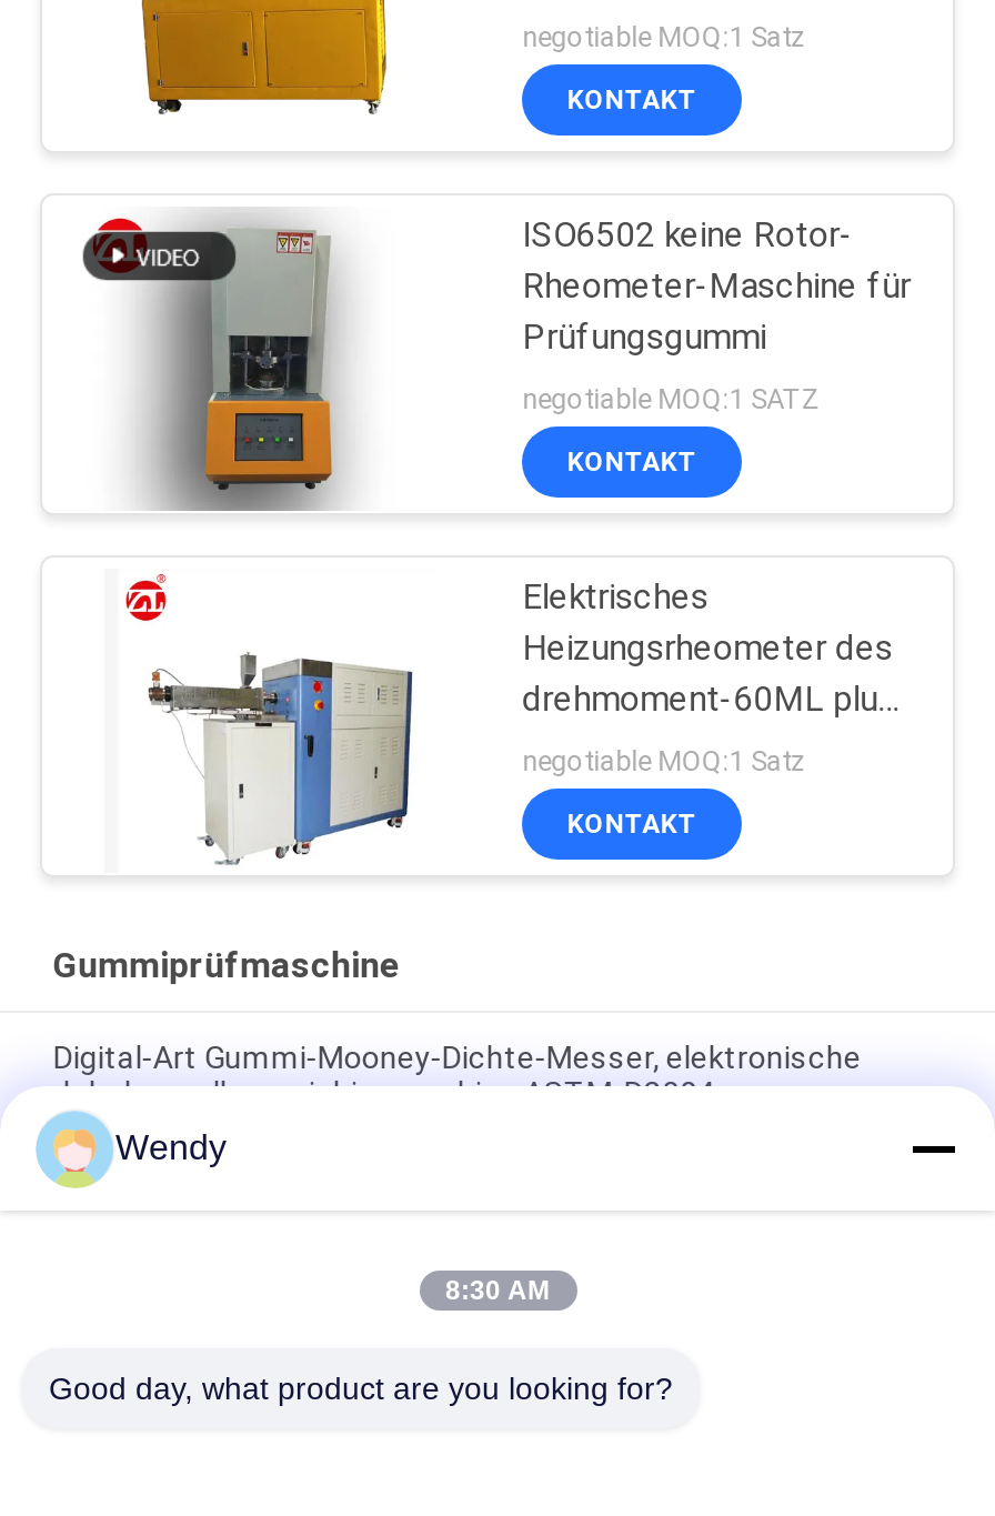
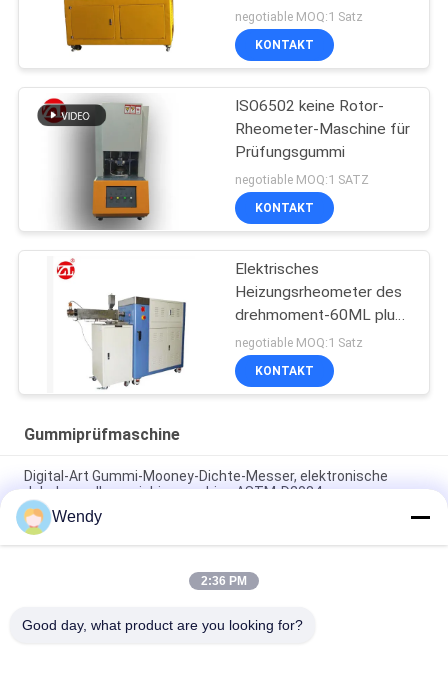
[445,1275,550,1306] 8:30 AM -> [201,574,247,588] 2:36 PM

